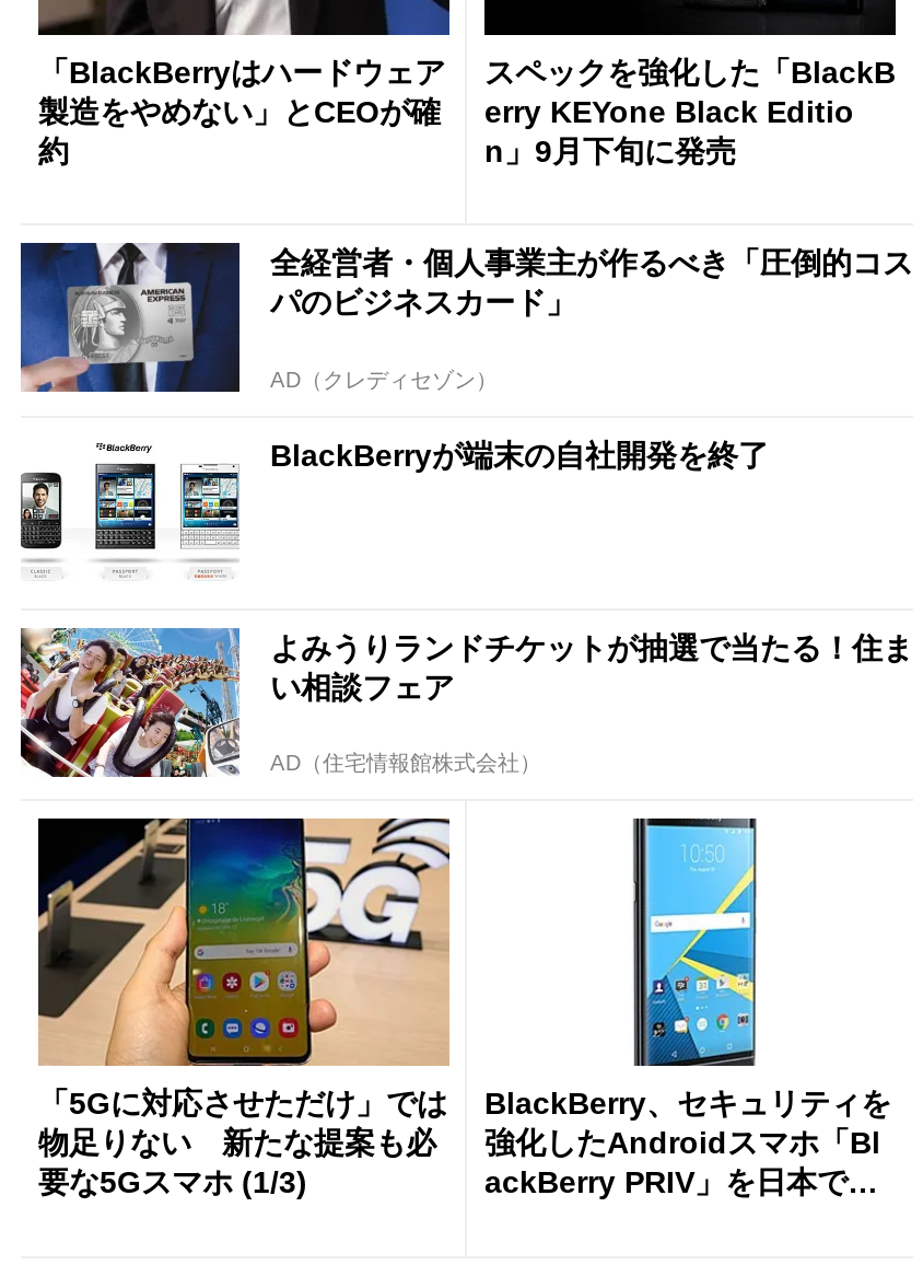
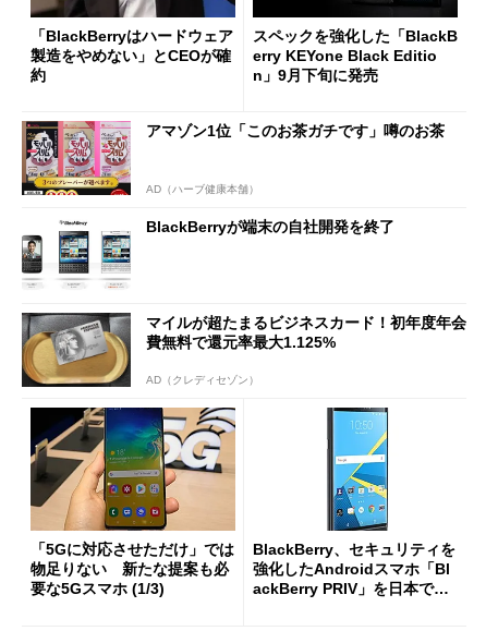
none -> [146,183,259,195] AD（ハーブ健康本舗）
[19,241,913,394] [image] | 全経営者・個人事業主が作るべき「圧倒的コス | パのビジネスカード」 -> [21,120,445,196] [image] | アマゾン1位「このお茶ガチです」噂のお茶
moved [270,368,498,392] -> [146,374,259,386]: AD（クレディセゾン）
[19,626,913,779] [image] | よみうりランドチケットが抽選で当たる！住ま | い相談フェア -> [21,312,466,388] [image] | マイルが超たまるビジネスカード！初年度年会 | 費無料で還元率最大1.125%
[270,751,541,775] AD（住宅情報館株式会社） -> none

